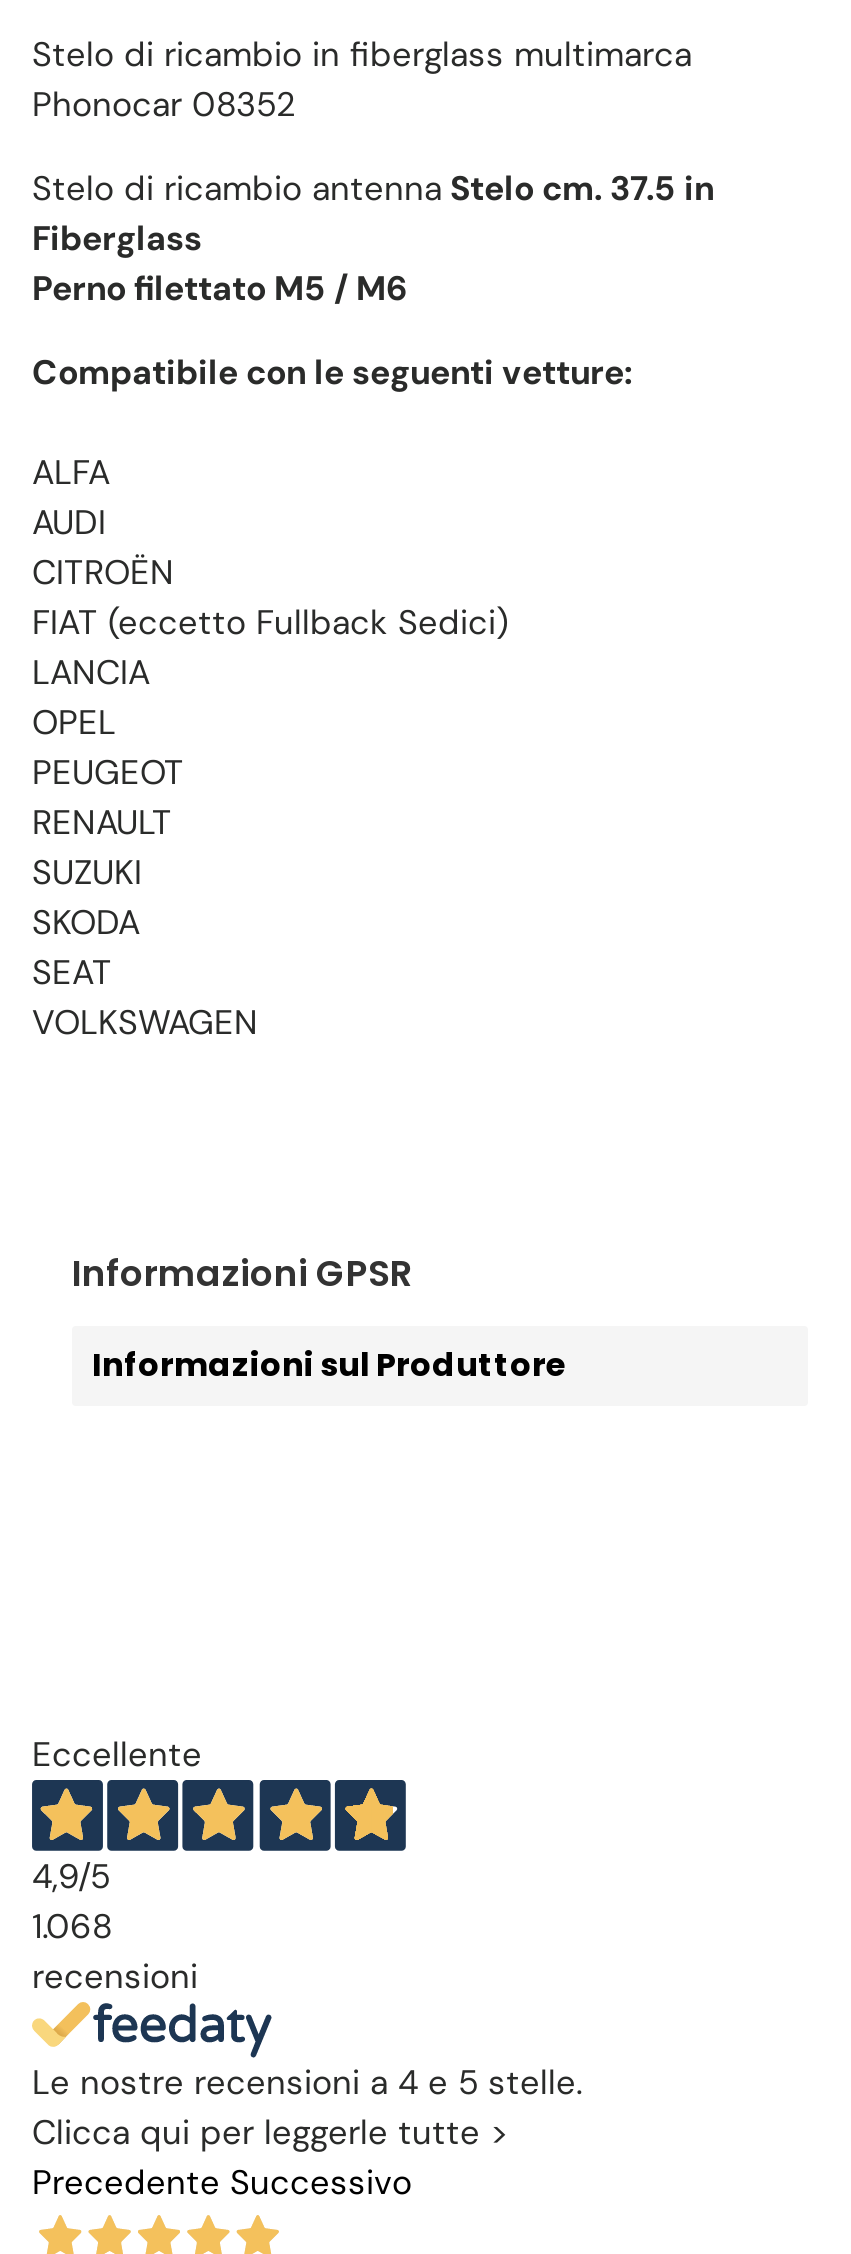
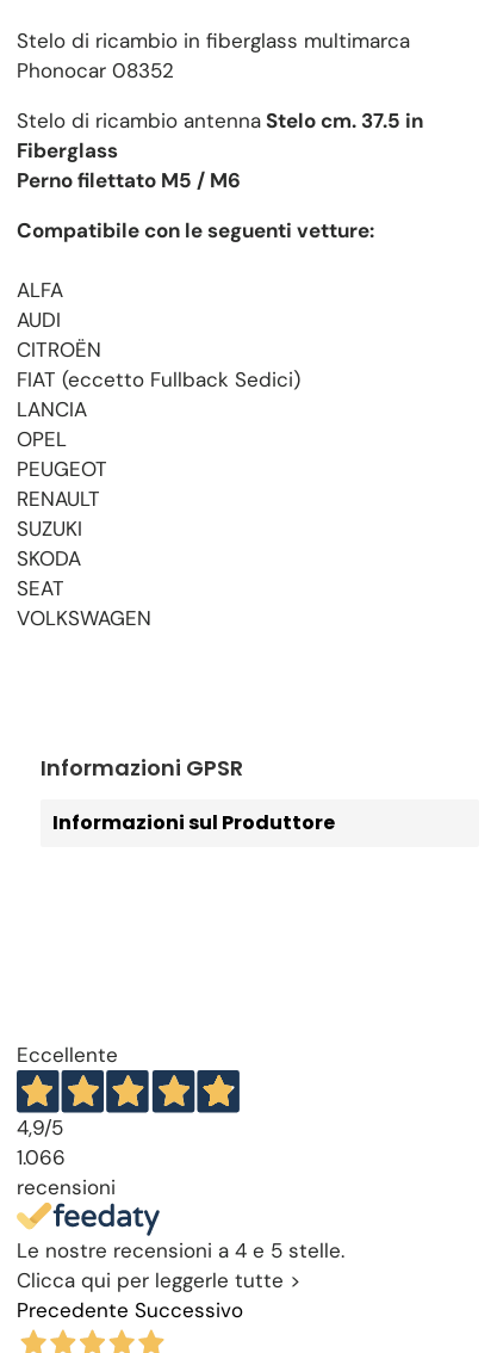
[32,1904,112,1948] 1.068 -> [17,1144,66,1171] 1.066

